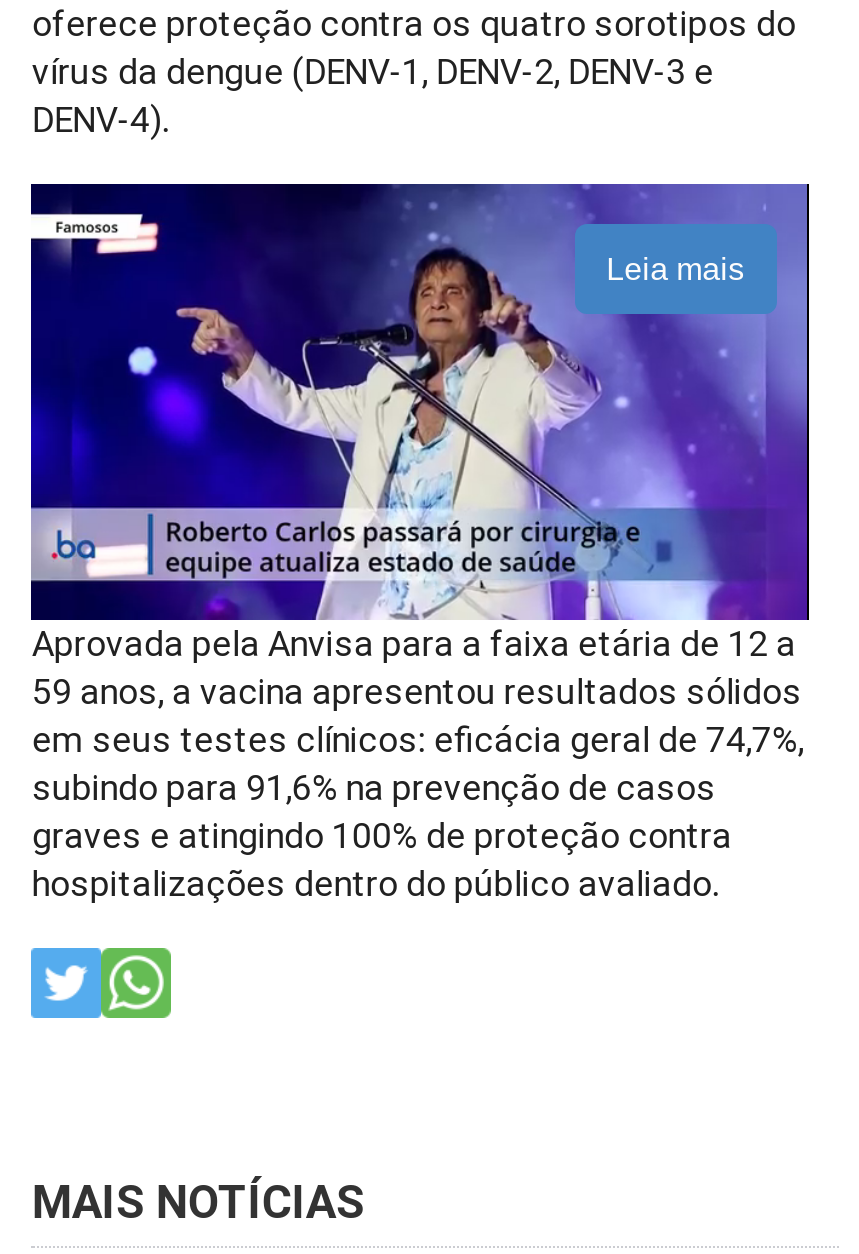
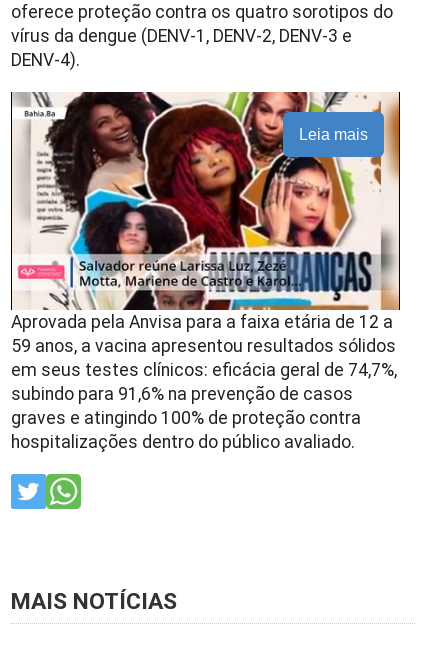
[29,182,809,622] [image] -> [10,91,400,311] [image]

